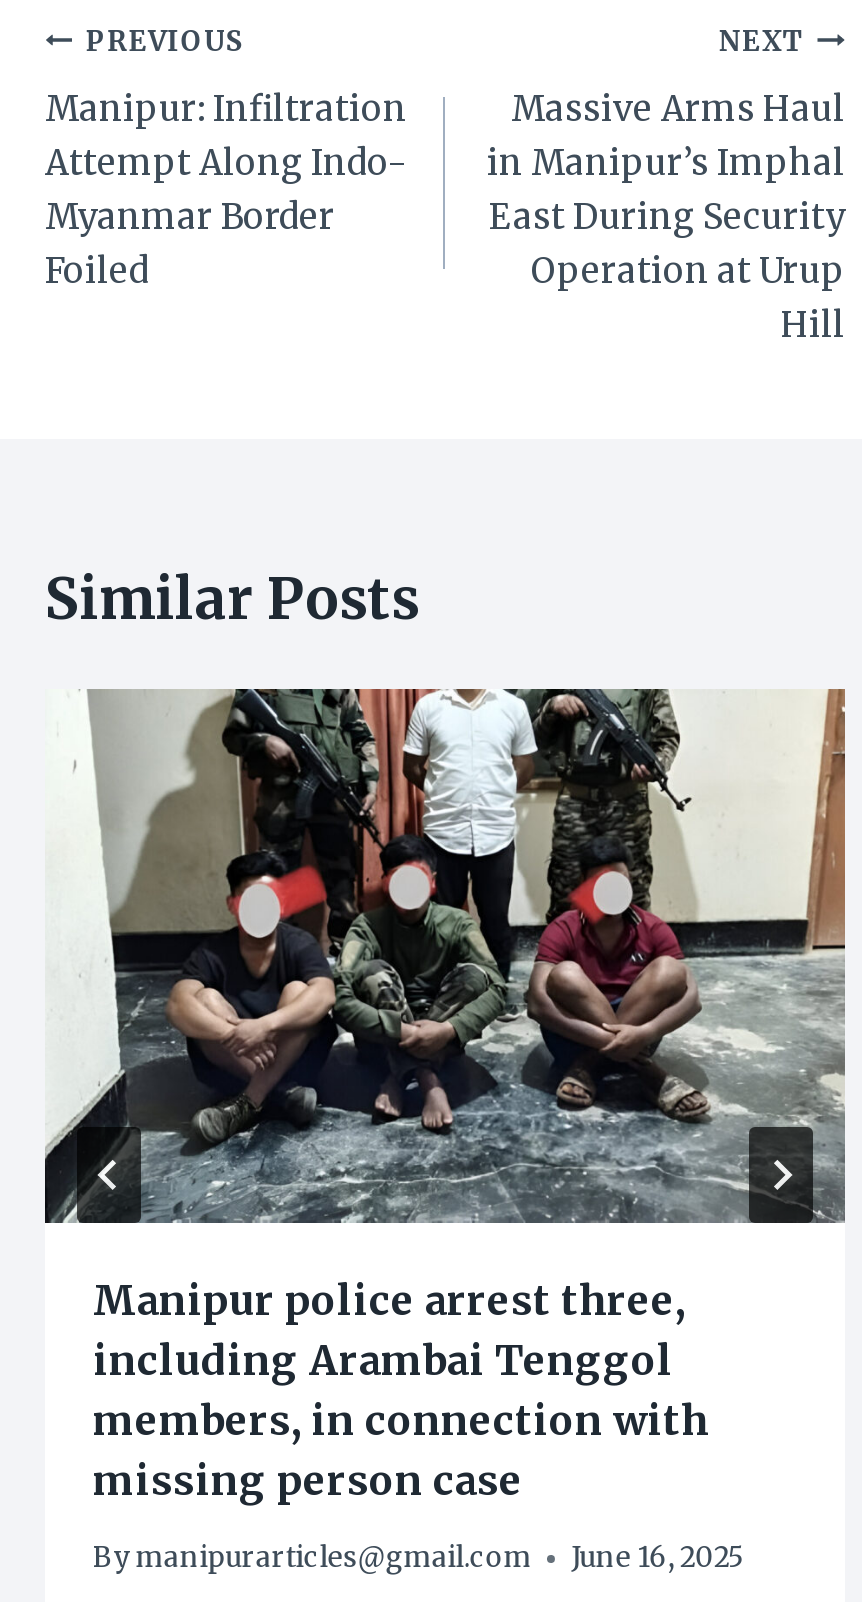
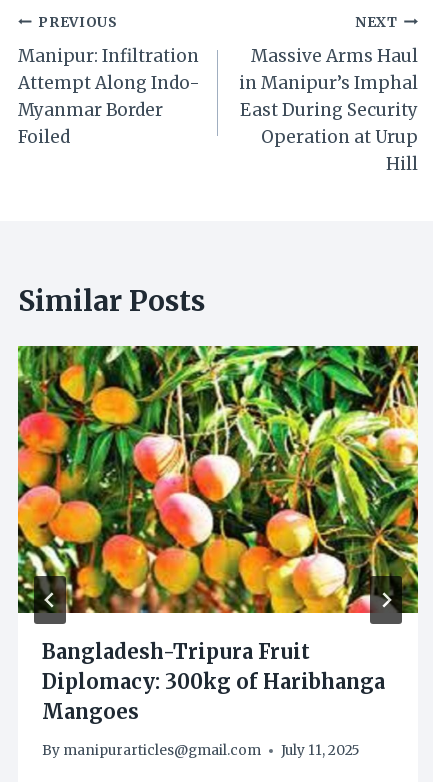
[43,687,847,1505] [image] | Manipur police arrest three, | including Arambai Tenggol | members, in connection with | missing person case -> [17,345,419,724] [image] | Bangladesh-Tripura Fruit | Diplomacy: 300kg of Haribhanga | Mangoes
[93,1542,743,1576] By manipurarticles@gmail.com June 16, 2025 -> [42,742,360,759] By manipurarticles@gmail.com July 11, 2025

